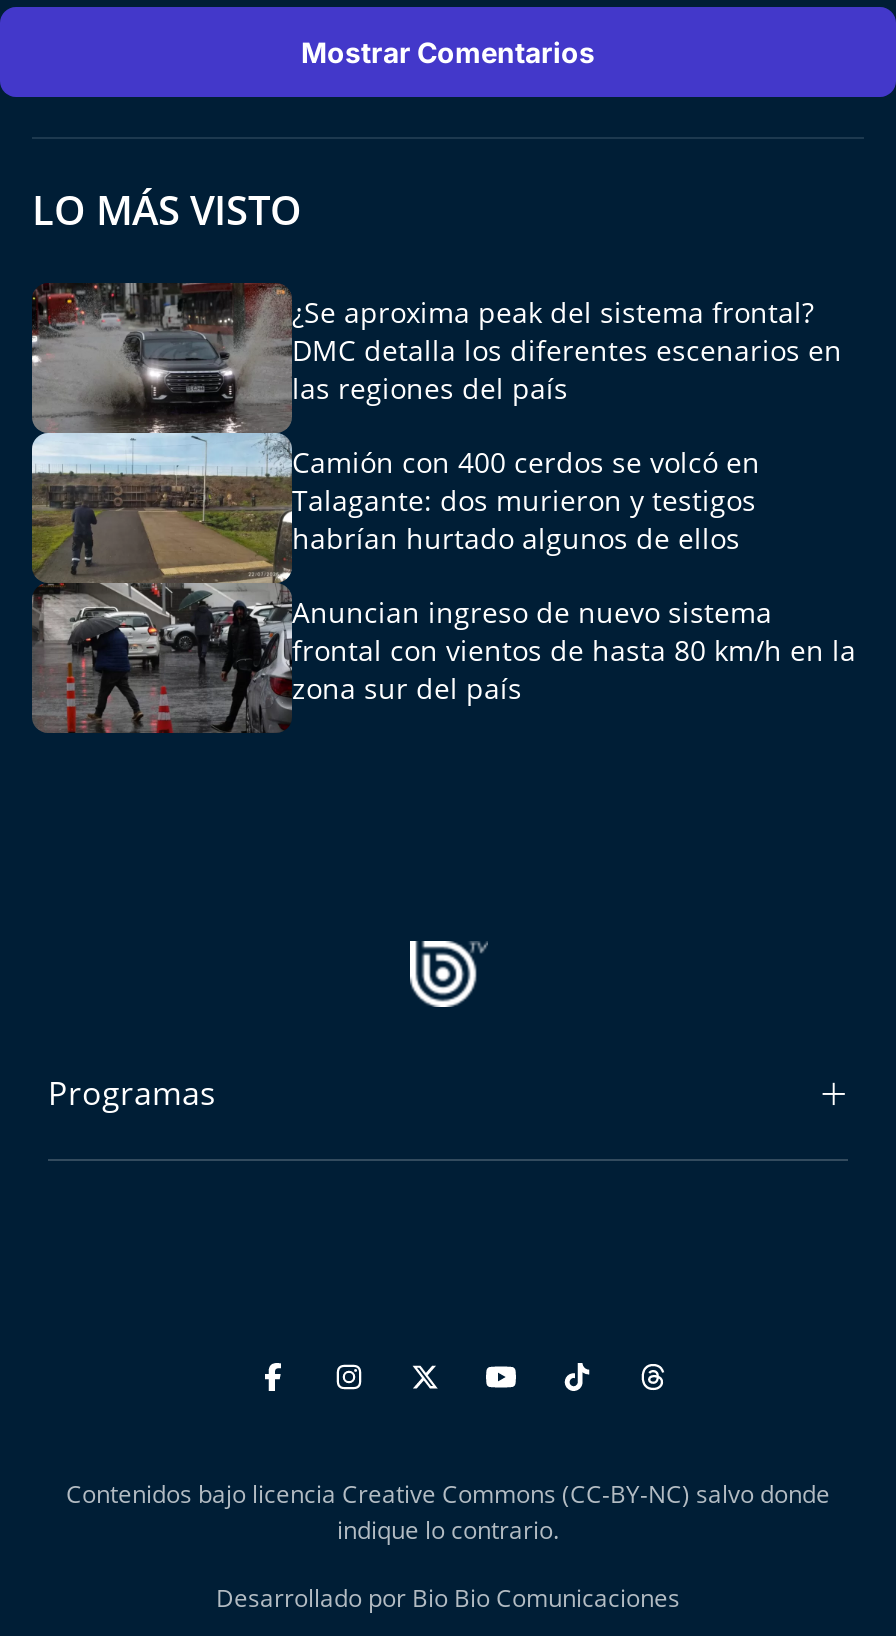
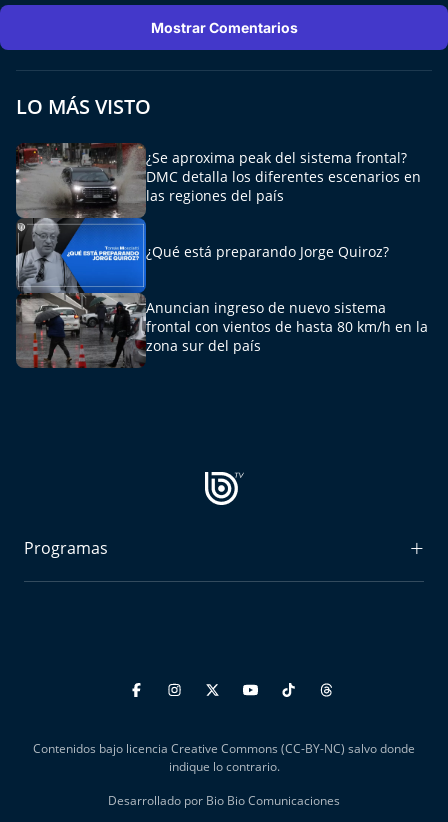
[30,431,760,585] [image] | Camión con 400 cerdos se volcó en | Talagante: dos murieron y testigos | habrían hurtado algunos de ellos -> [15,217,389,294] [image] | ¿Qué está preparando Jorge Quiroz?

